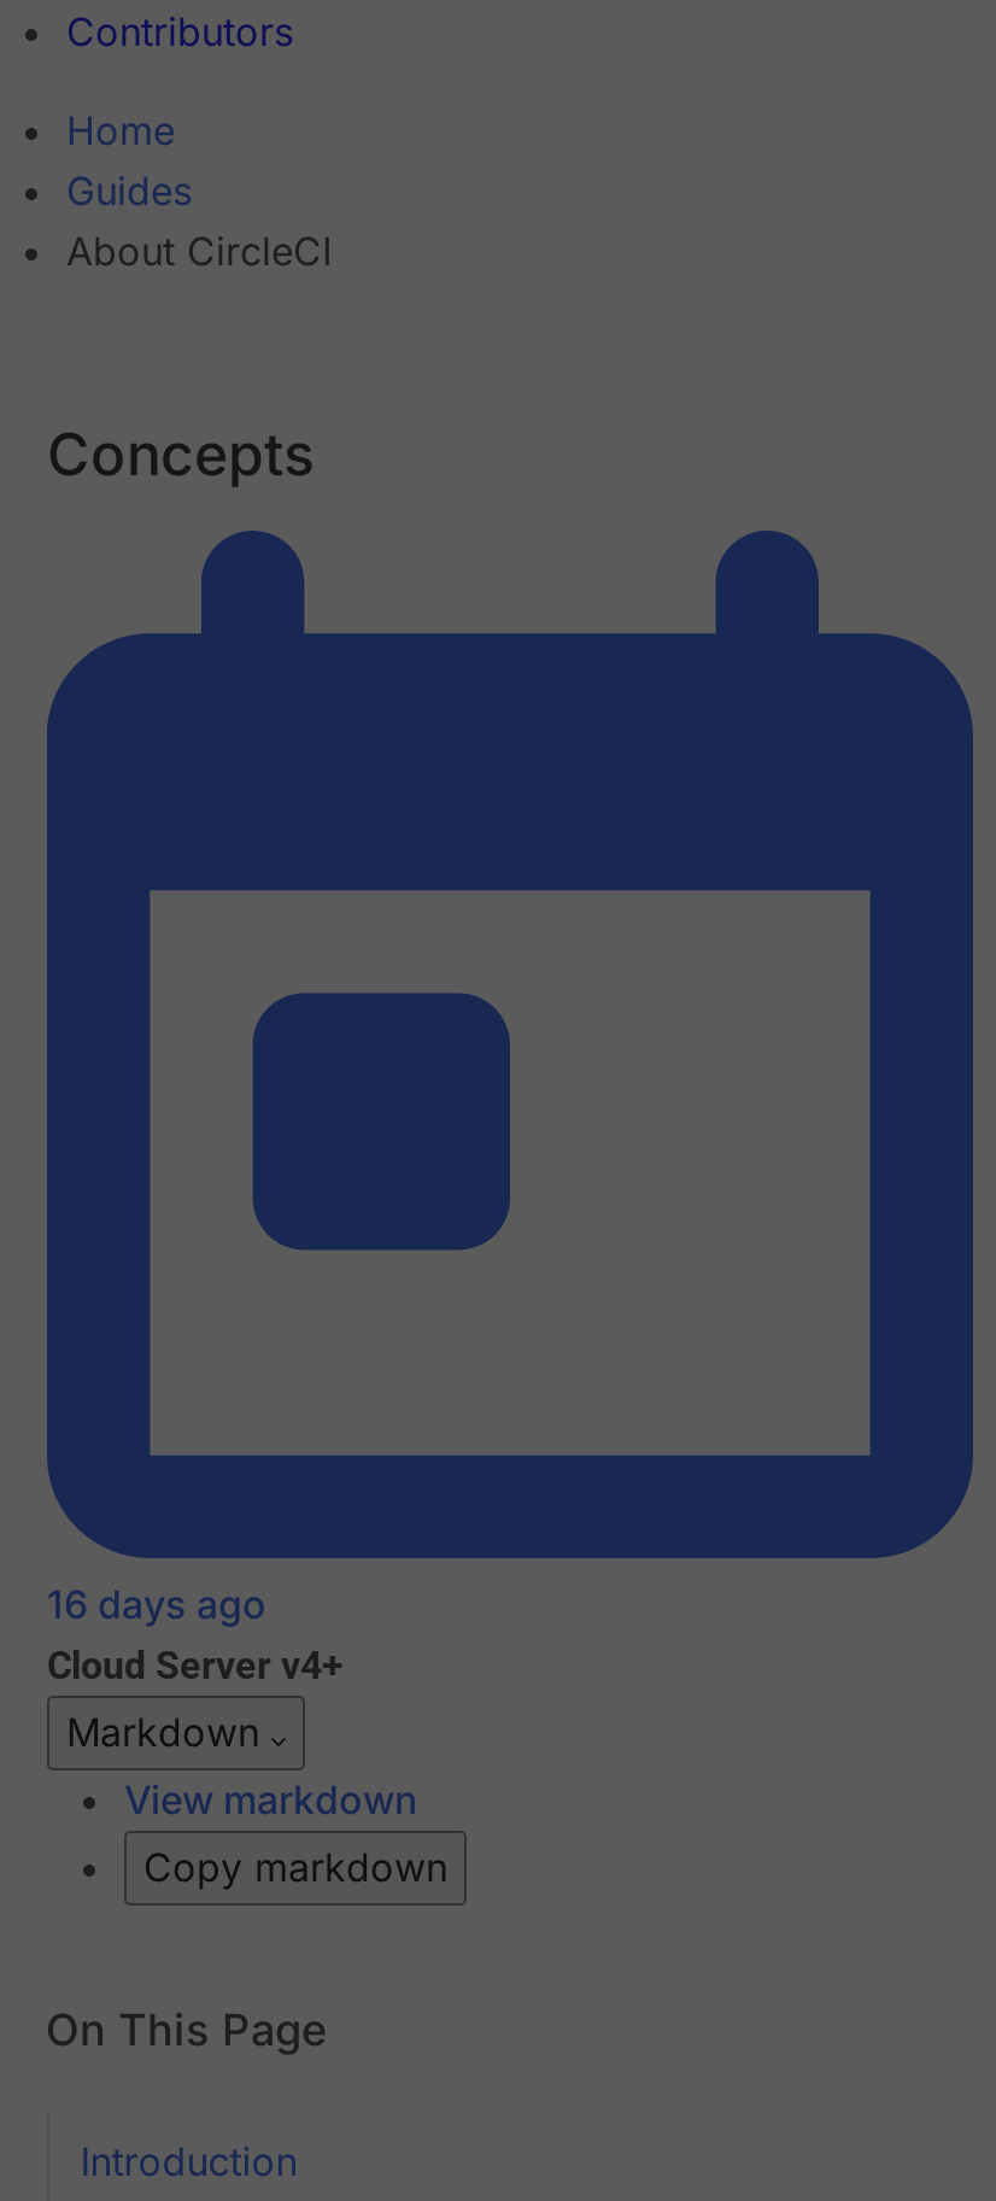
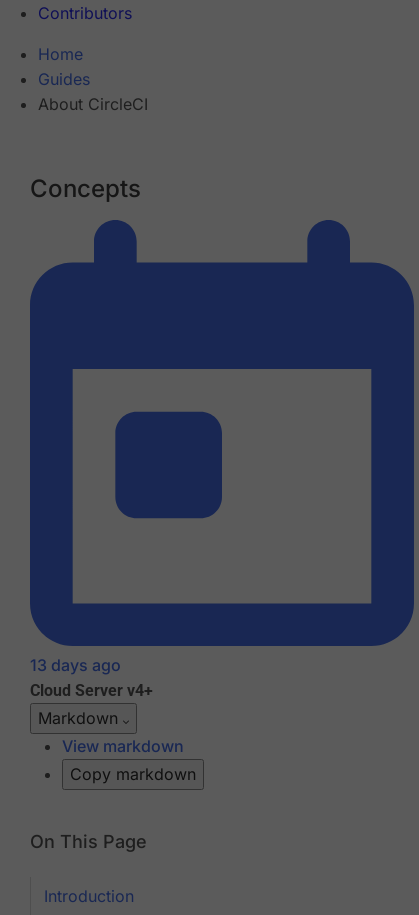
[47,1581,266,1629] 16 days ago -> [30,655,121,675] 13 days ago

